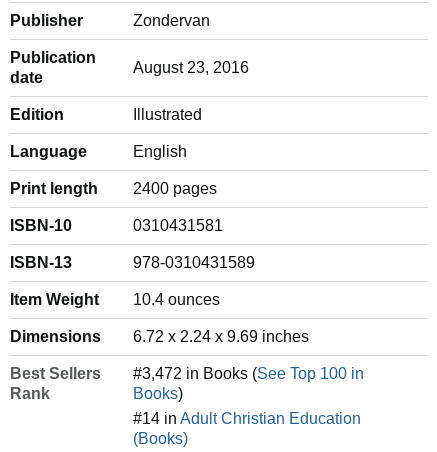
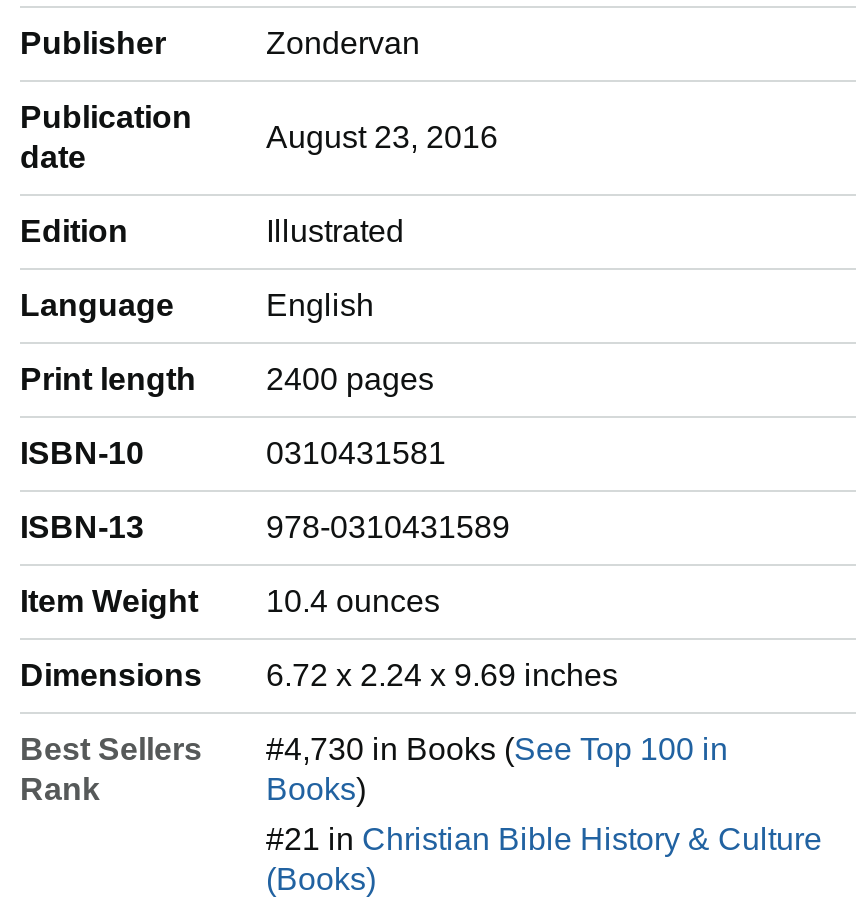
[133,365,364,382] #3,472 in Books (See Top 100 in -> [266,732,728,766] #4,730 in Books (See Top 100 in
[133,410,361,427] #14 in Adult Christian Education -> [266,822,822,856] #21 in Christian Bible History & Culture

